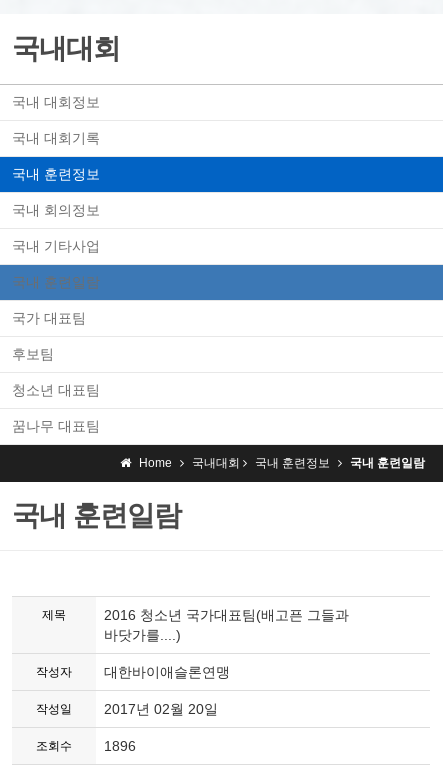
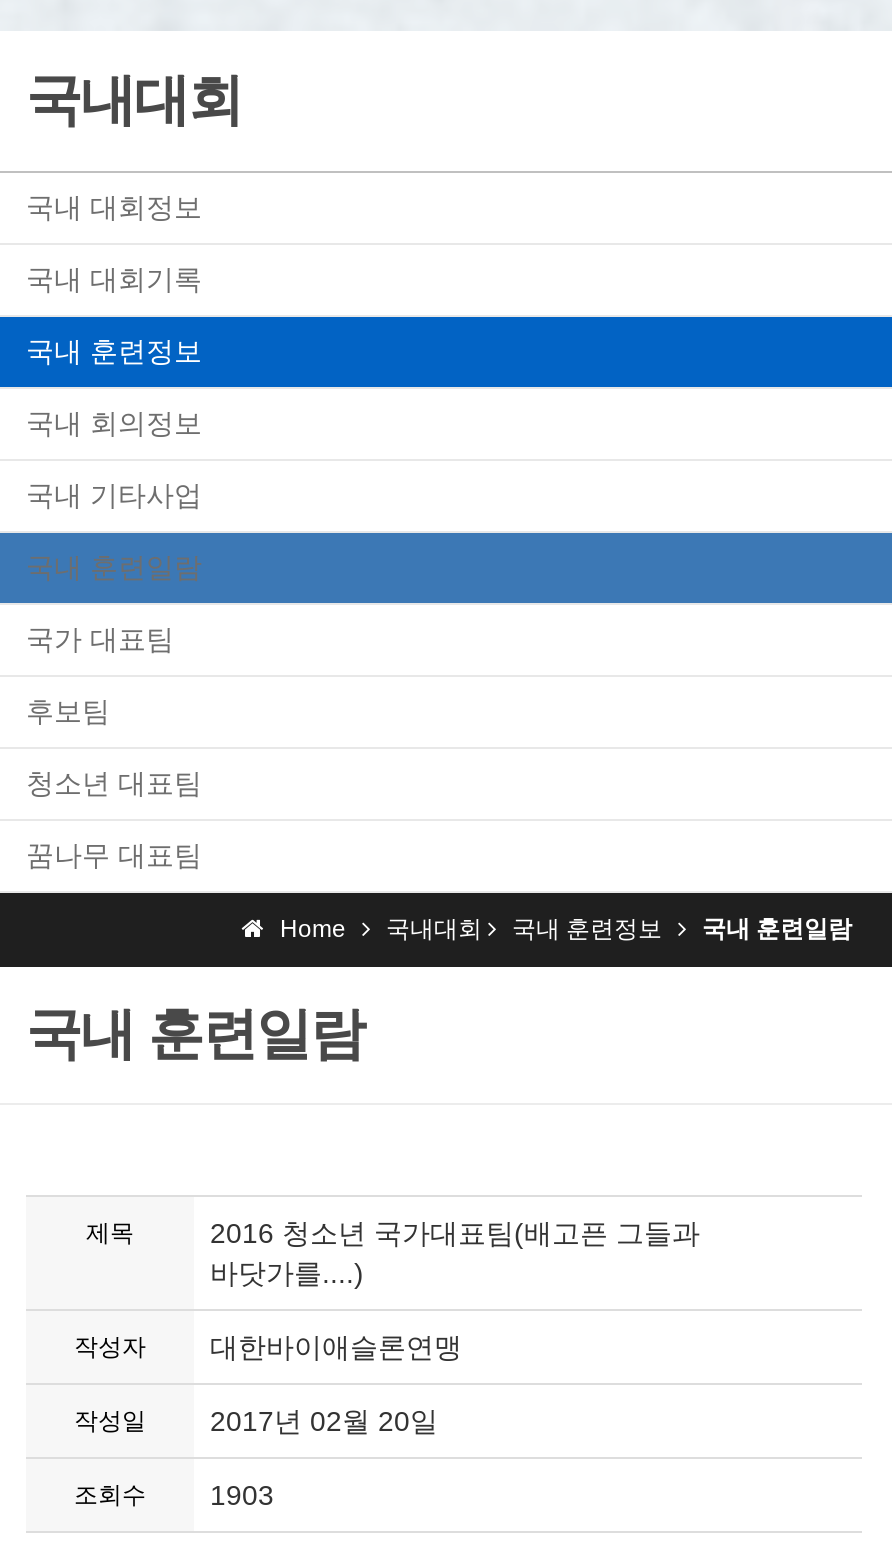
[104,738,136,754] 1896 -> [210,1480,274,1512] 1903

